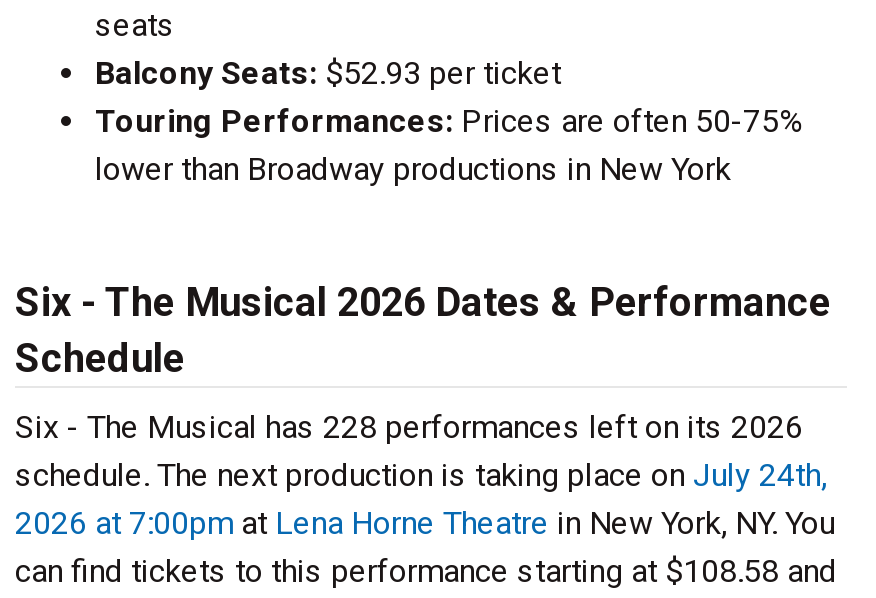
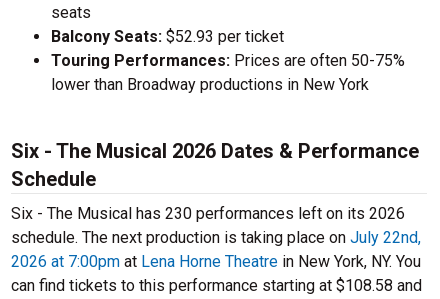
[15,408,803,446] Six - The Musical has 228 performances left on its 2026 -> [11,204,405,223] Six - The Musical has 230 performances left on its 2026
[15,456,827,494] schedule. The next production is taking place on July 24th, -> [11,228,421,247] schedule. The next production is taking place on July 22nd,

